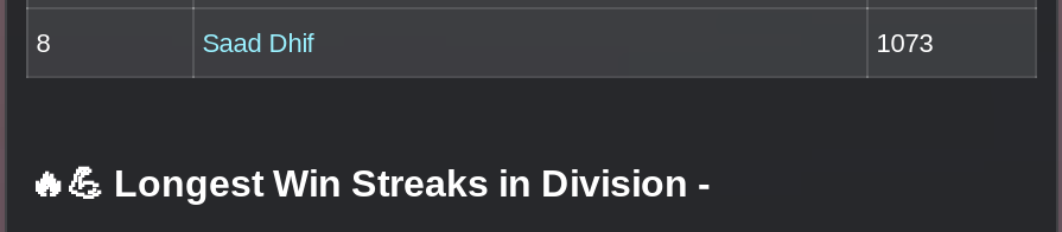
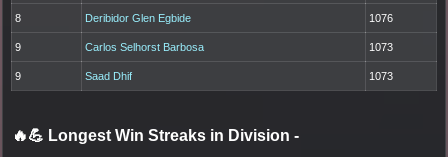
none -> [15,11,393,81] Deribidor Glen Egbide | 1076 | 9 | Carlos Selhorst Barbosa | 1073 | 9

